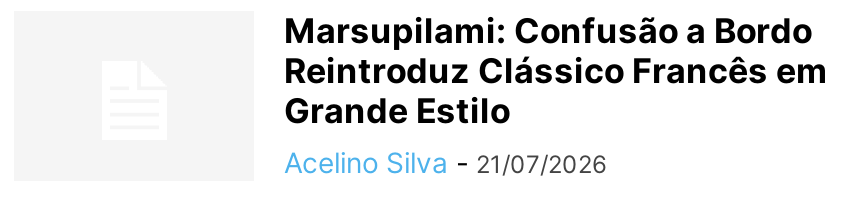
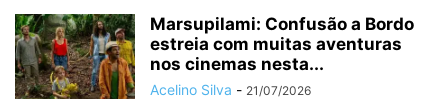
none -> [14,13,136,100] [image]
[284,51,828,131] Reintroduz Clássico Francês em | Grande Estilo -> [150,34,402,74] estreia com muitas aventuras | nos cinemas nesta...

